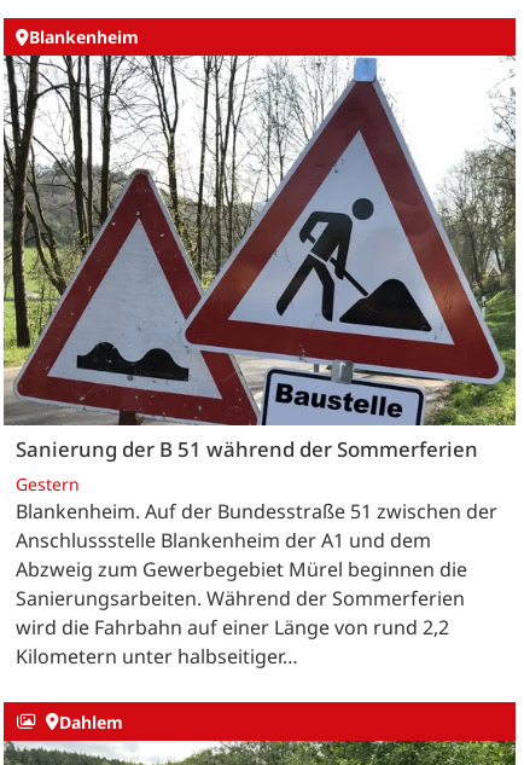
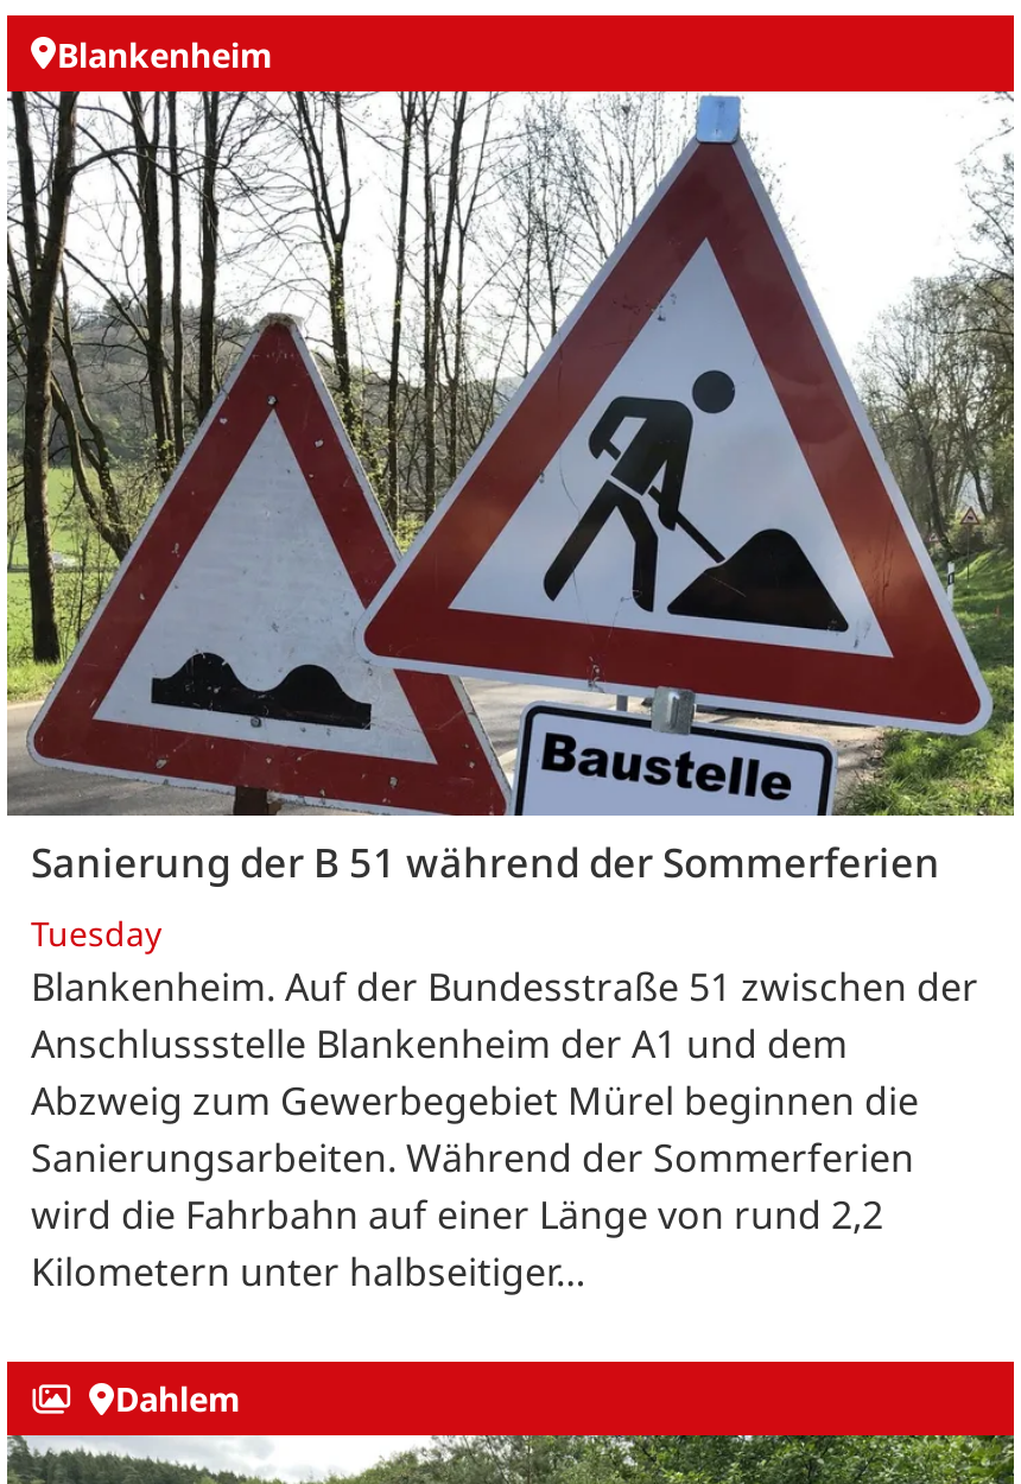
[16,473,80,495] Gestern -> [31,909,161,954] Tuesday

